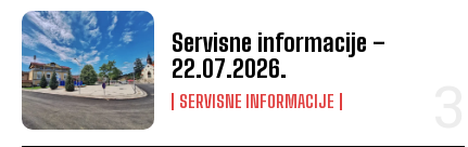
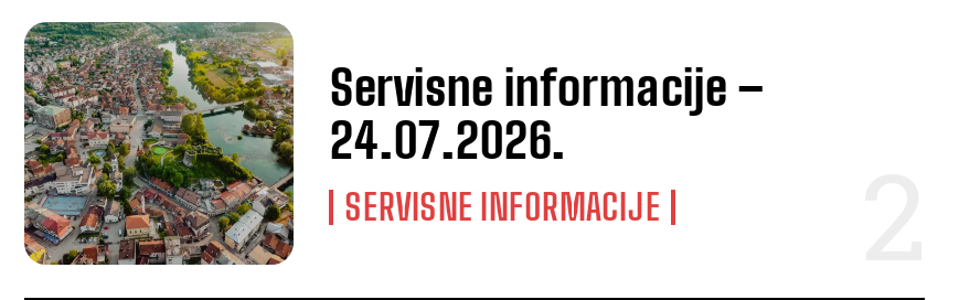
[21,10,287,130] [image] | 22.07.2026. -> [22,20,566,265] [image] | 24.07.2026.

